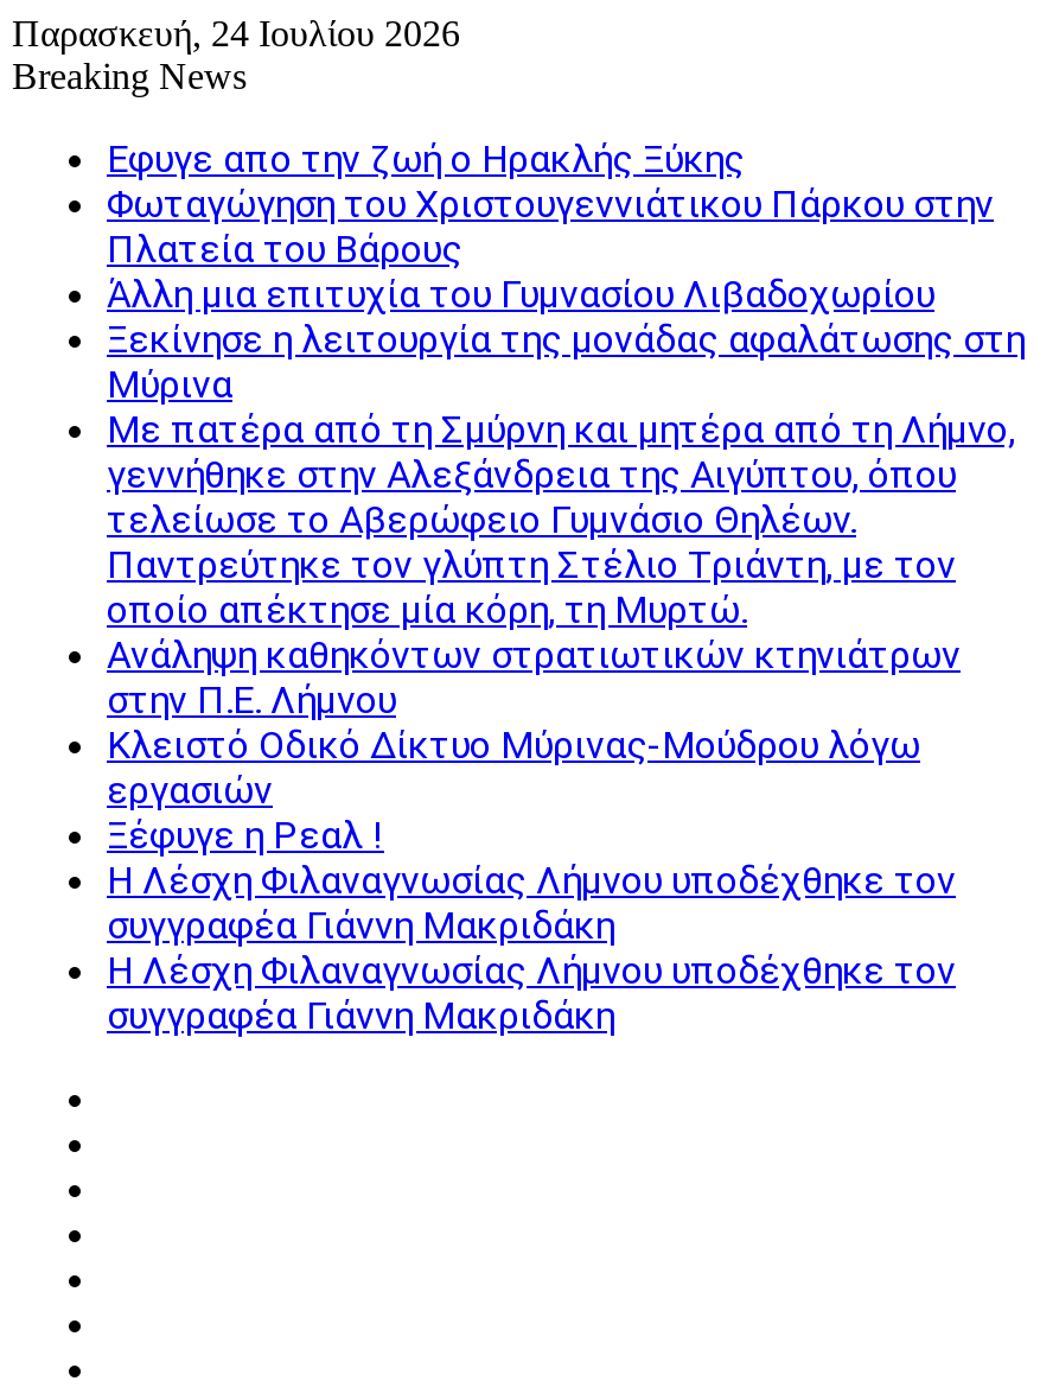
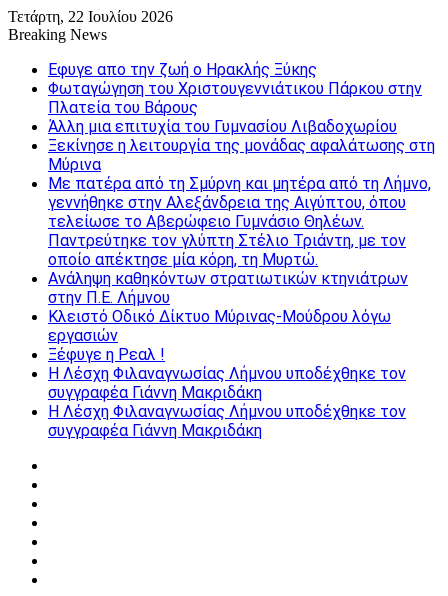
[12,13,460,53] Παρασκευή, 24 Ιουλίου 2026 -> [8,8,173,25] Τετάρτη, 22 Ιουλίου 2026

